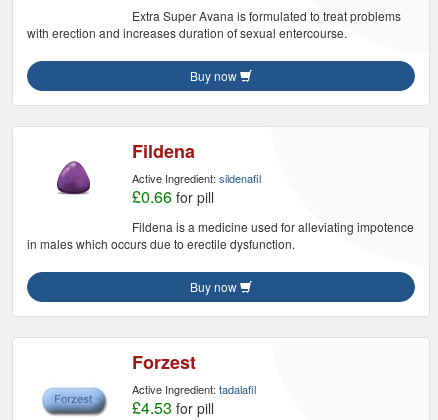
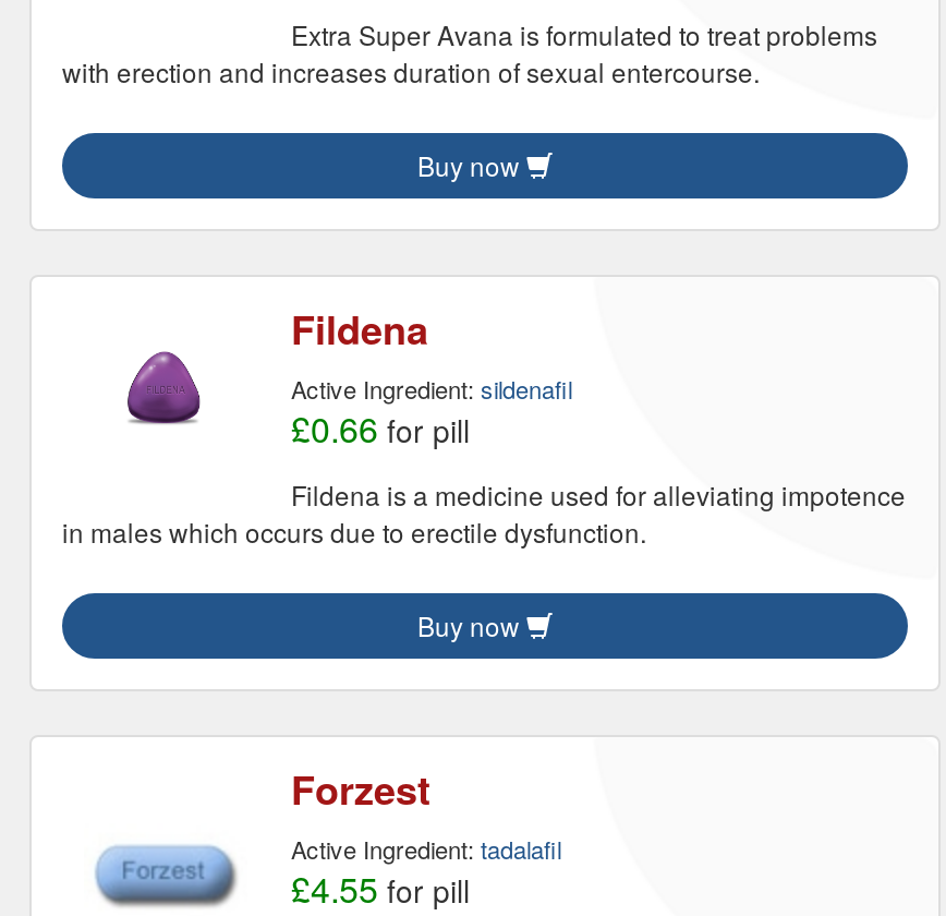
[132,396,214,419] £4.53for pill -> [291,864,470,914] £4.55for pill

